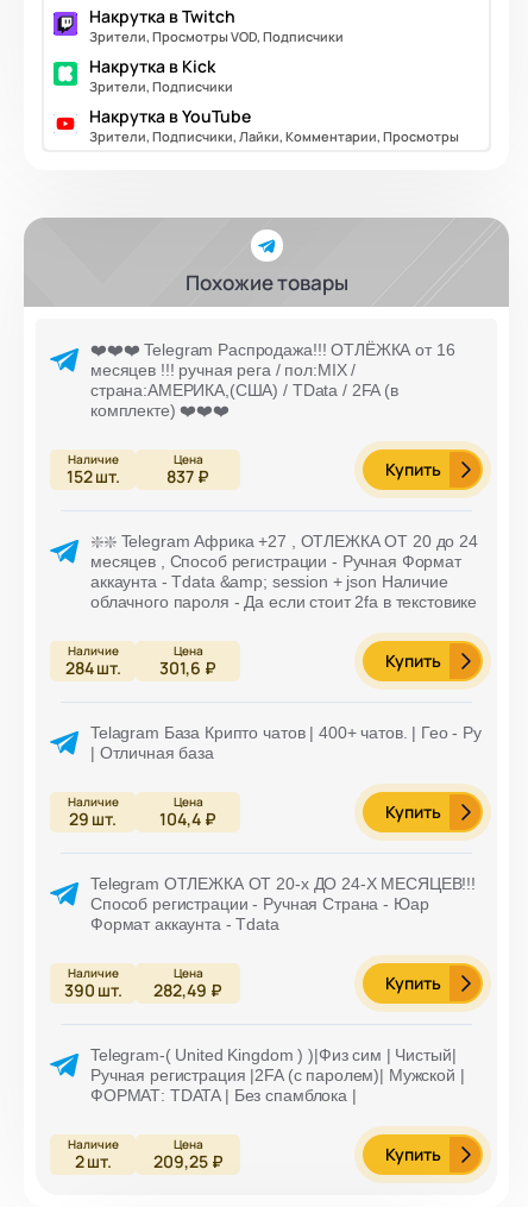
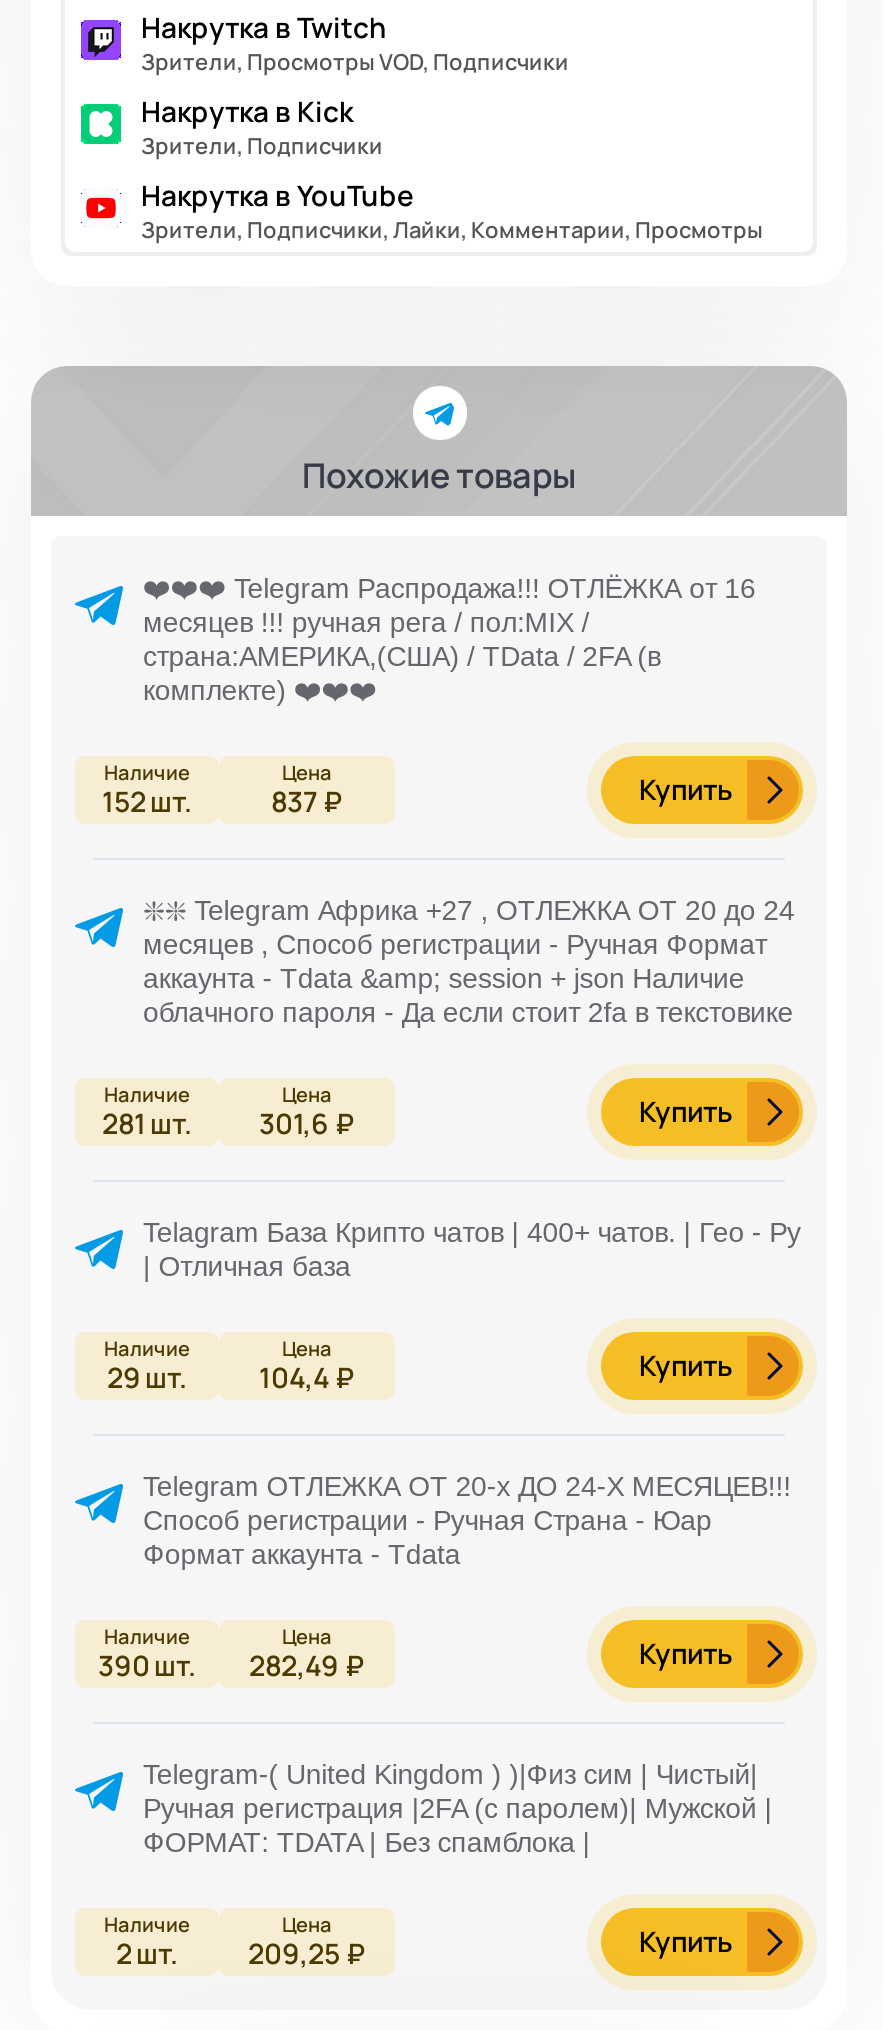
[65,657,216,679] 284 шт. 301,6 ₽ -> [102,1105,355,1143] 281 шт. 301,6 ₽

